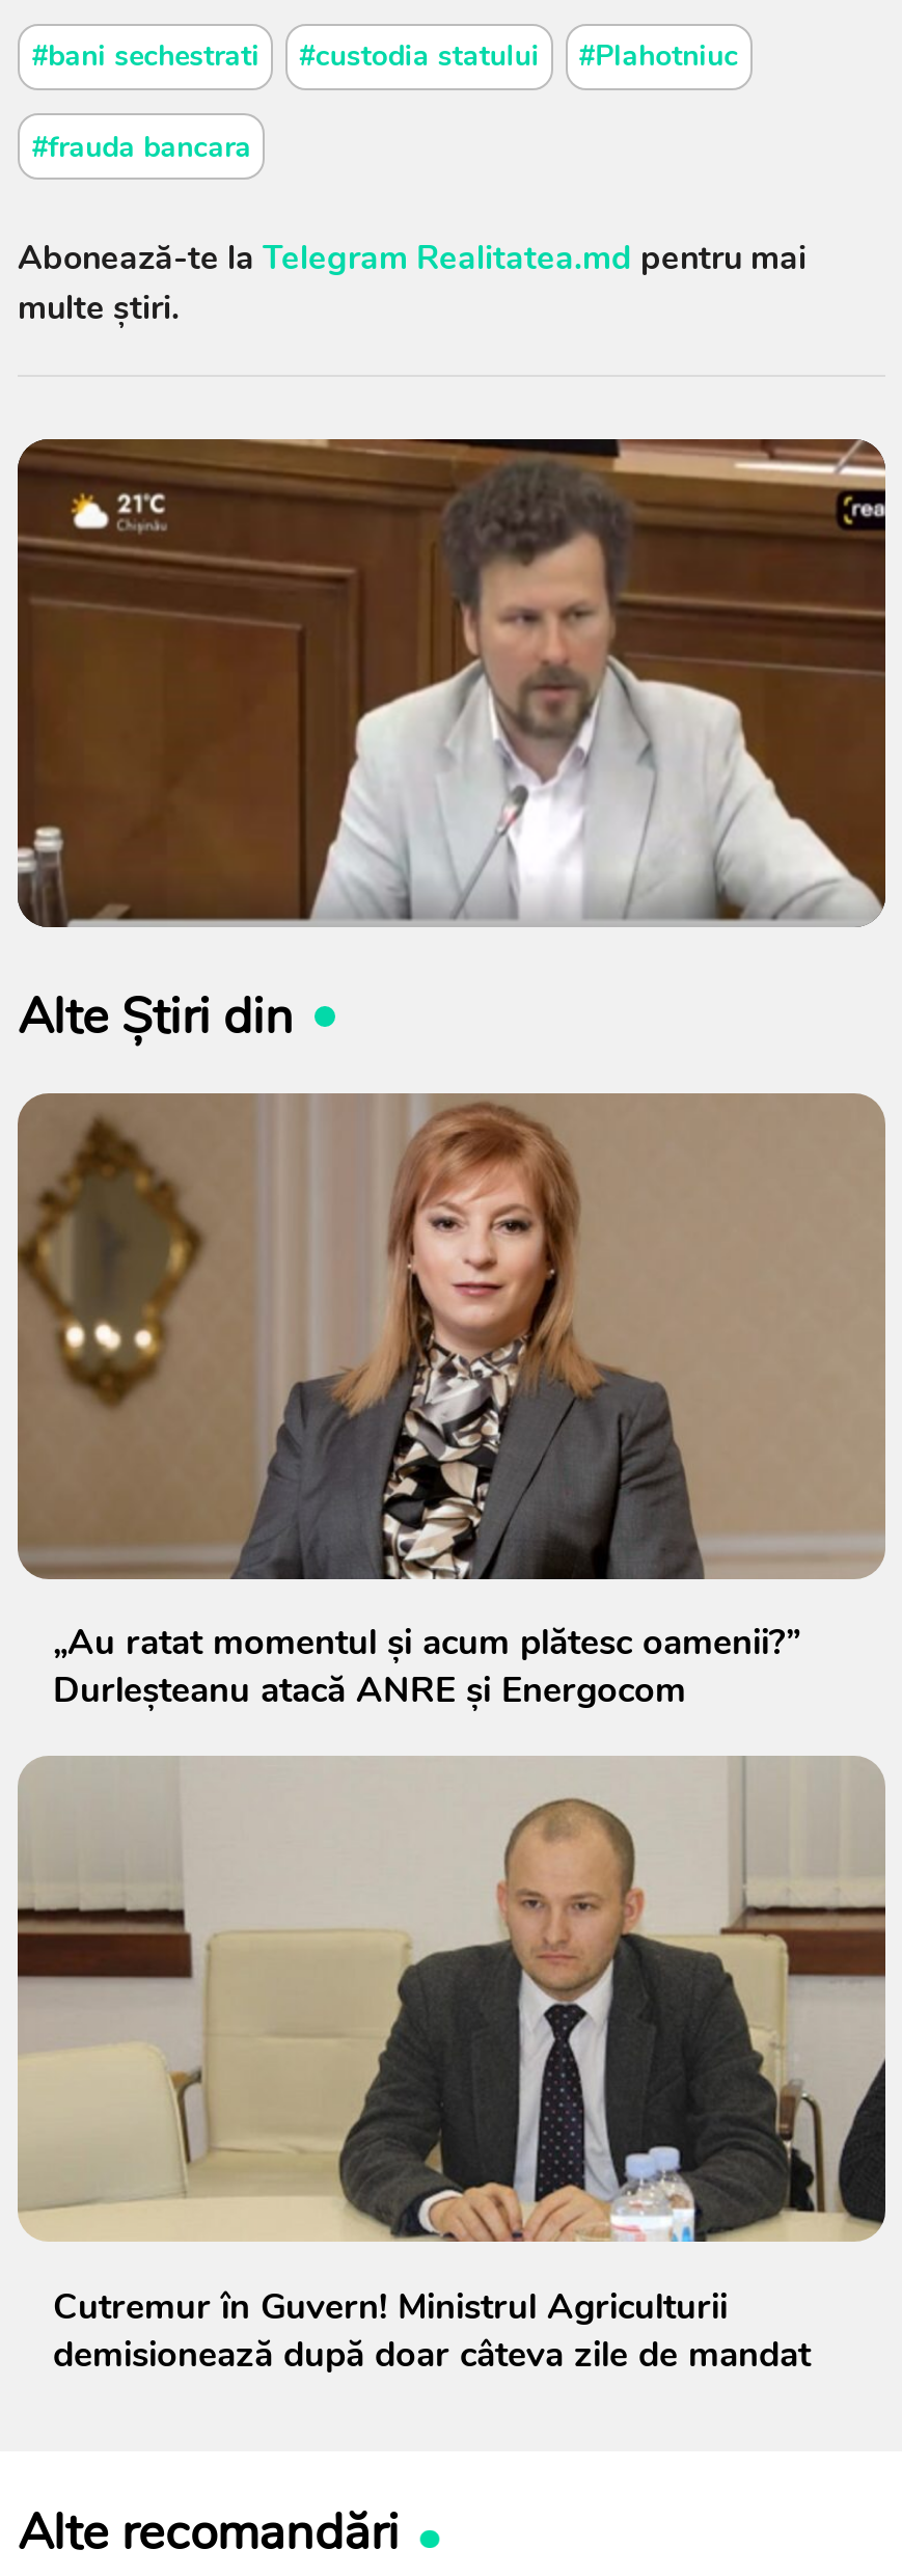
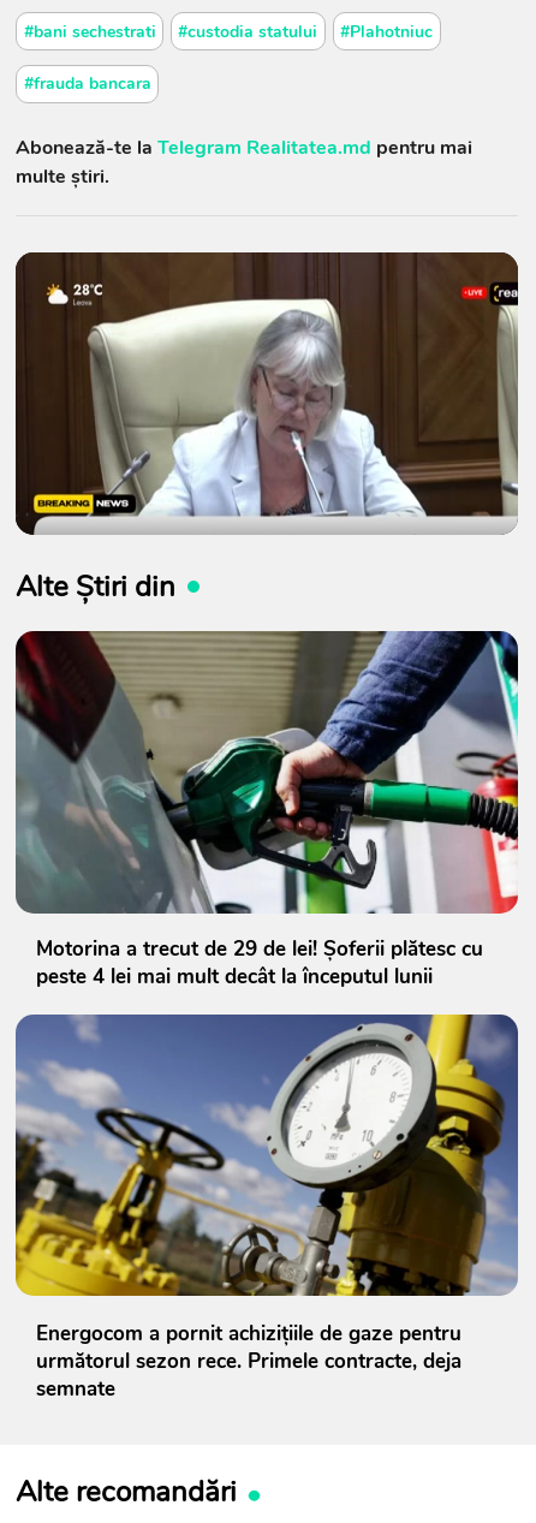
[16,438,887,928] [image] -> [14,251,519,535] [image]
[16,1092,887,1714] [image] | „Au ratat momentul și acum plătesc oamenii?” | Durleșteanu atacă ANRE și Energocom -> [14,630,519,991] [image] | Motorina a trecut de 29 de lei! Șoferii plătesc cu | peste 4 lei mai mult decât la începutul lunii
[18,1755,887,2378] [image] | Cutremur în Guvern! Ministrul Agriculturii | demisionează după doar câteva zile de mandat -> [14,1013,518,1403] [image] | Energocom a pornit achizițiile de gaze pentru | următorul sezon rece. Primele contracte, deja | semnate

